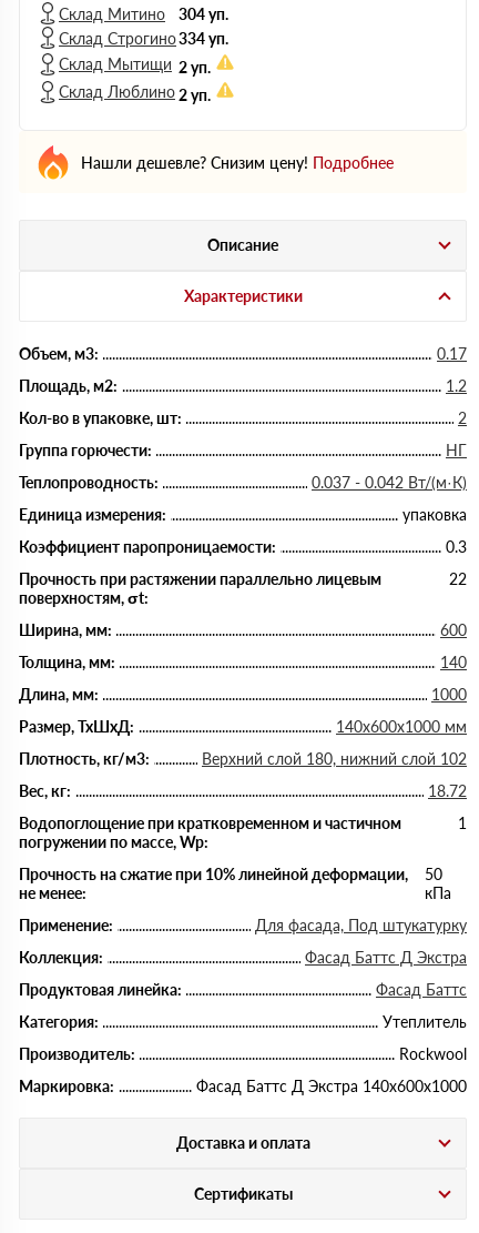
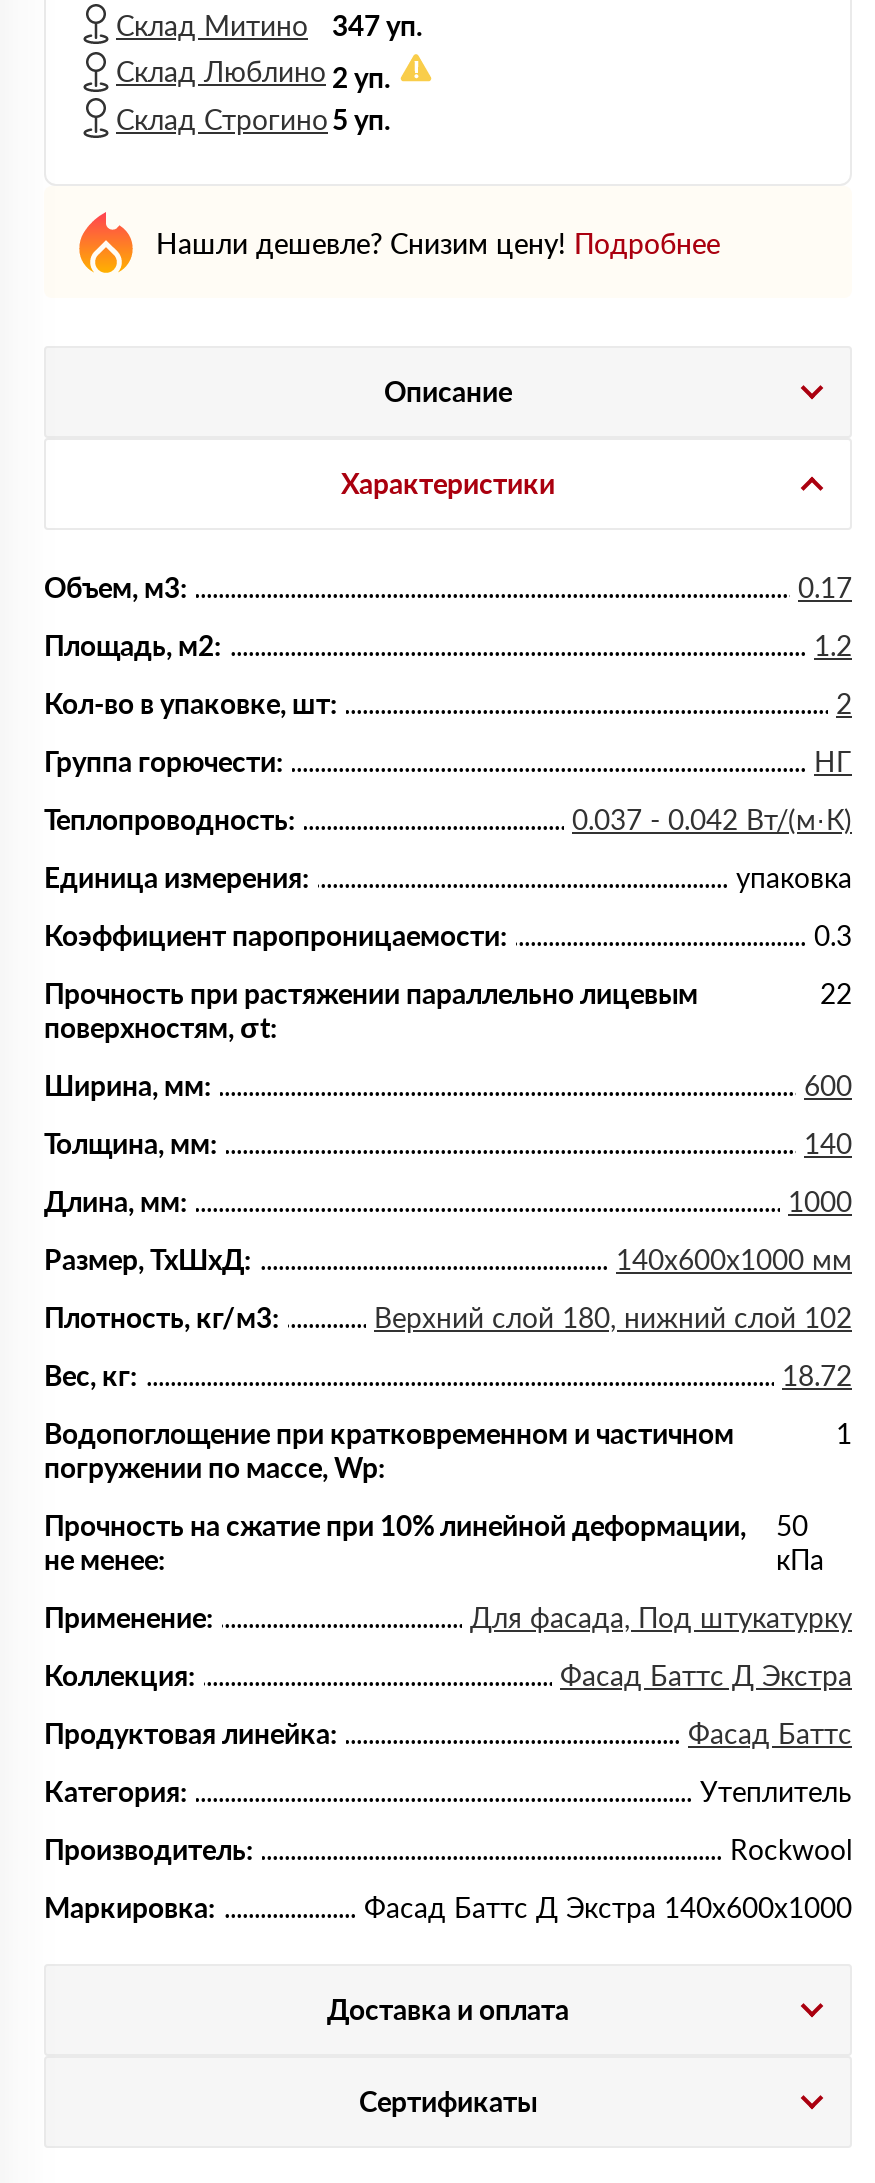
[59,4,228,77] 304 уп. | Склад Строгино 334 уп. | Склад Мытищи 2 уп. -> [332,7,422,41] 347 уп.
moved [59,82,214,104] -> [116,54,396,94]: Склад Люблино 2 уп.
none -> [116,101,390,135] Склад Строгино 5 уп.

